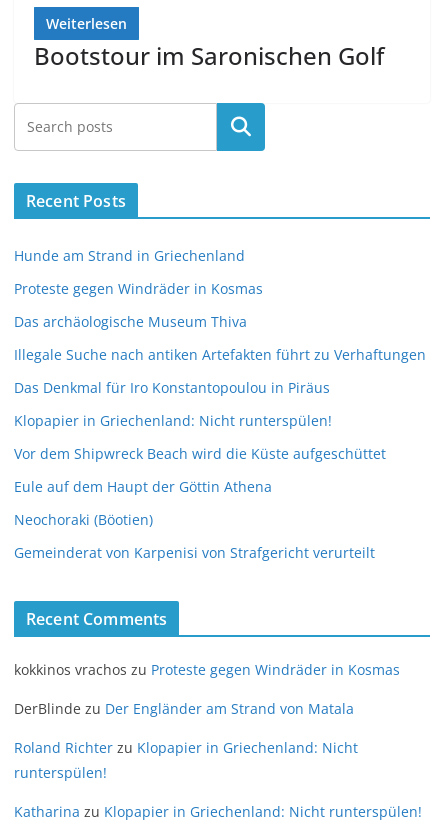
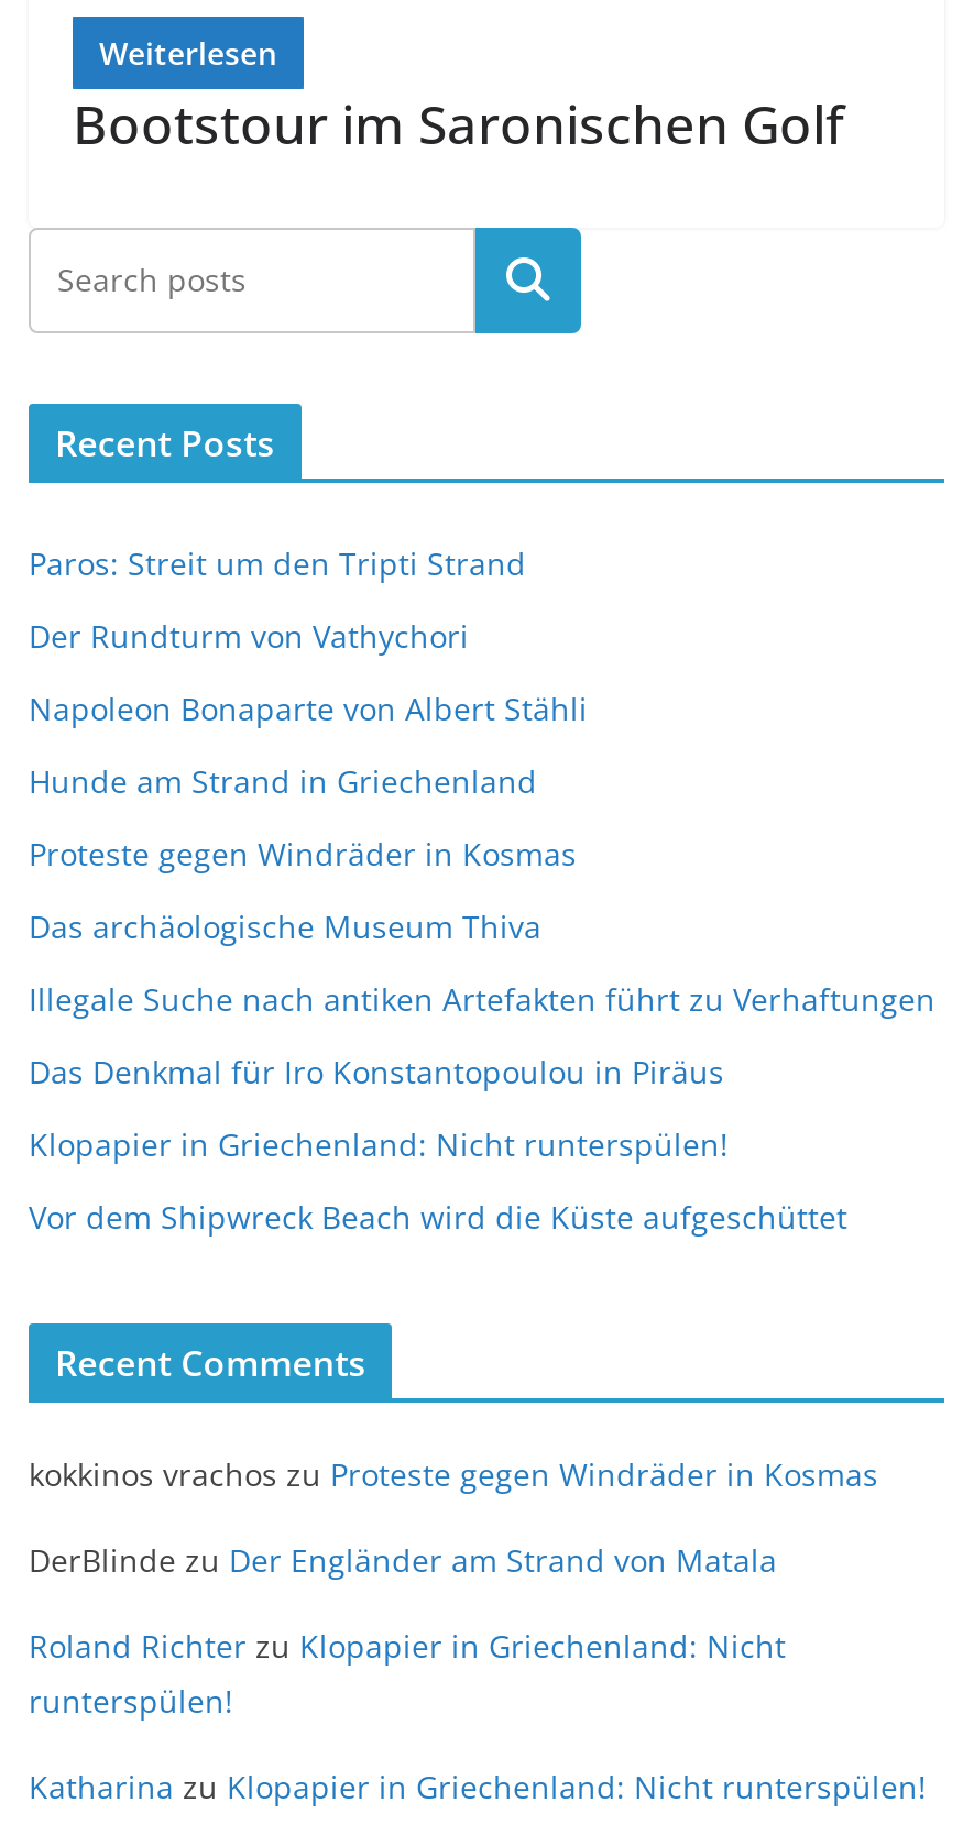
none -> [29,542,588,729] Paros: Streit um den Tripti Strand | Der Rundturm von Vathychori | Napoleon Bonaparte von Albert Stähli
moved [14,246,426,463] -> [29,760,935,1237]: Hunde am Strand in Griechenland | Proteste gegen Windräder in Kosmas | Das archäologische Museum Thiva | Illegale Suche nach antiken Artefakten führt zu Verhaftungen | Das Denkmal für Iro Konstantopoulou in Piräus | Klopapier in Griechenland: Nicht runterspülen! | Vor dem Shipwreck Beach wird die Küste aufgeschüttet
[14,477,375,562] Eule auf dem Haupt der Göttin Athena | Neochoraki (Böotien) | Gemeinderat von Karpenisi von Strafgericht verurteilt -> none

